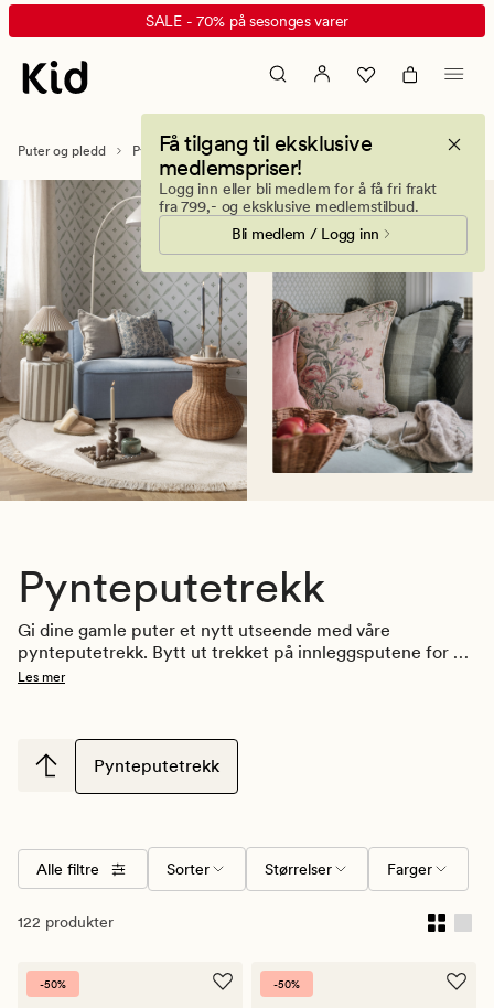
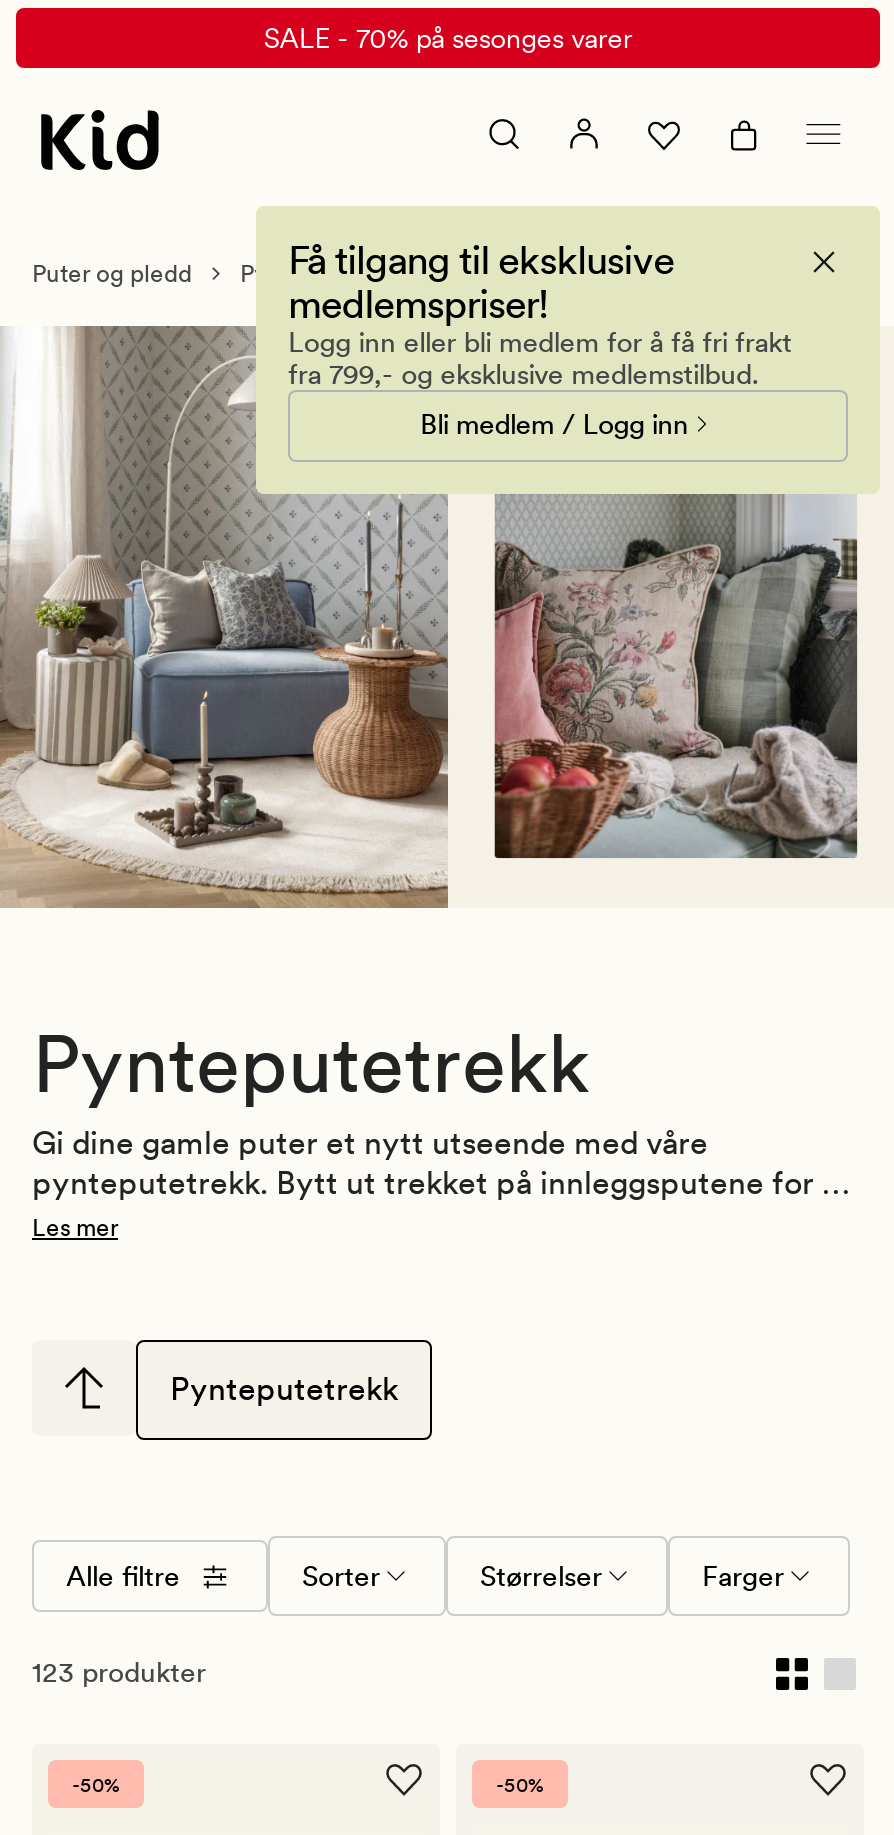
[18,913,114,930] 122 produkter -> [32,1655,206,1687] 123 produkter

